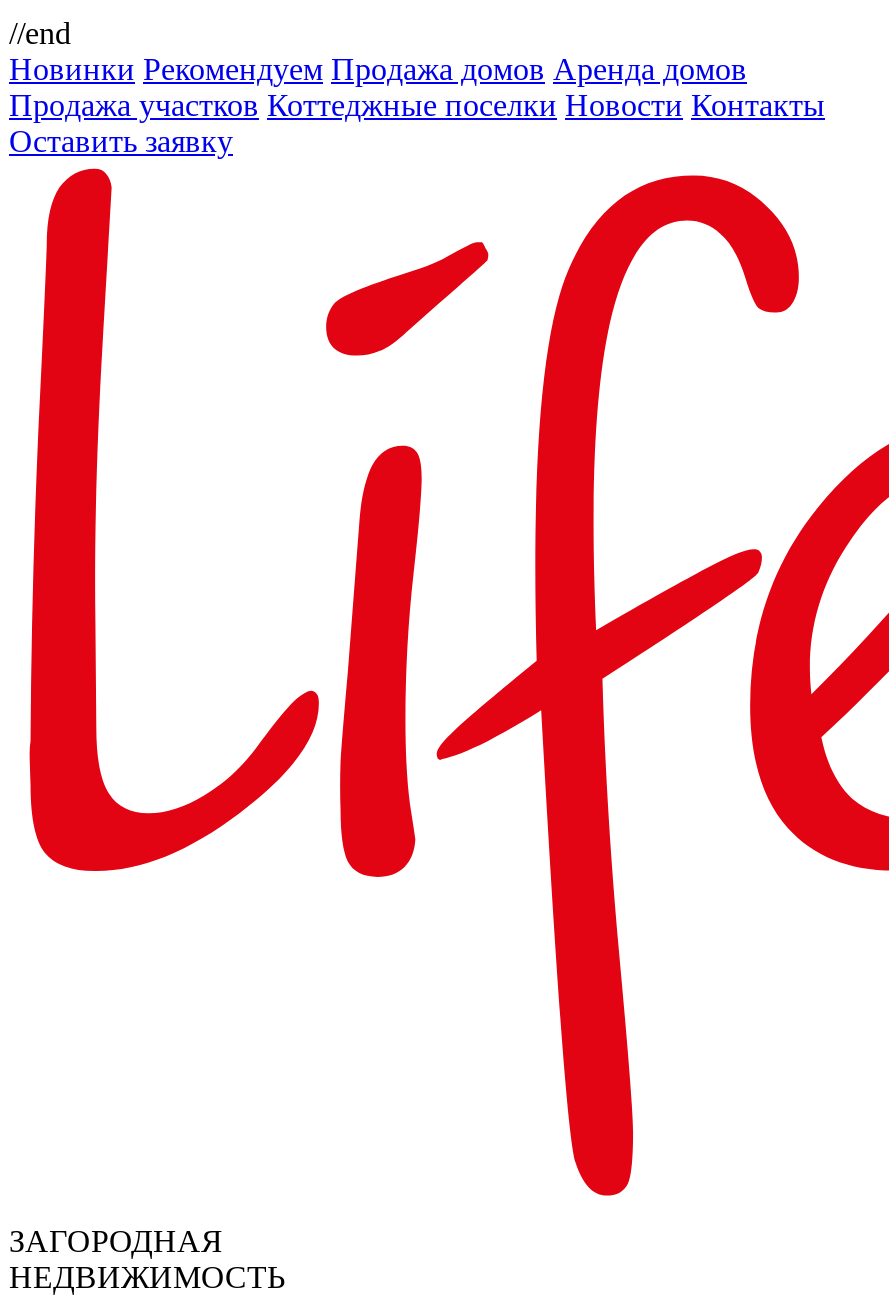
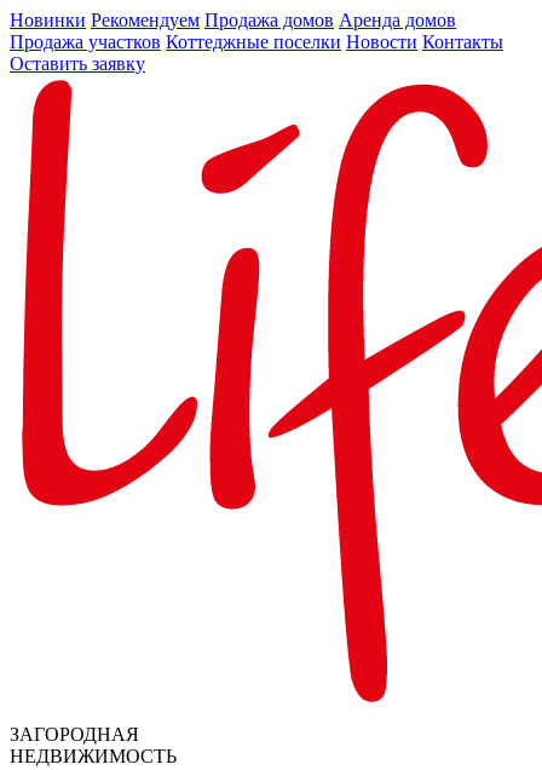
[9,16,71,50] //end -> none

